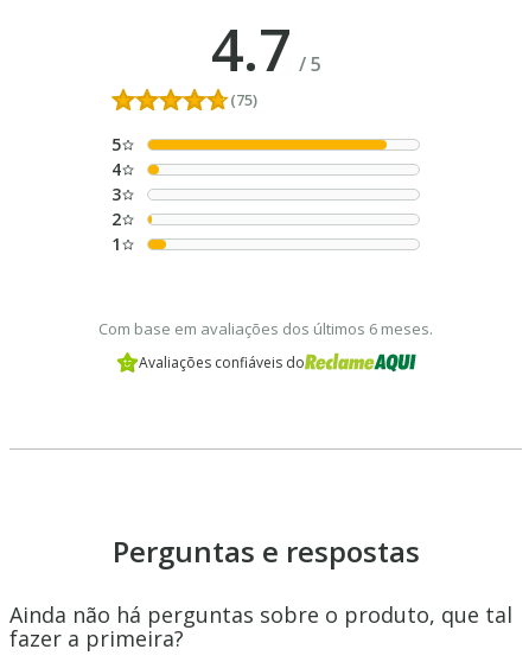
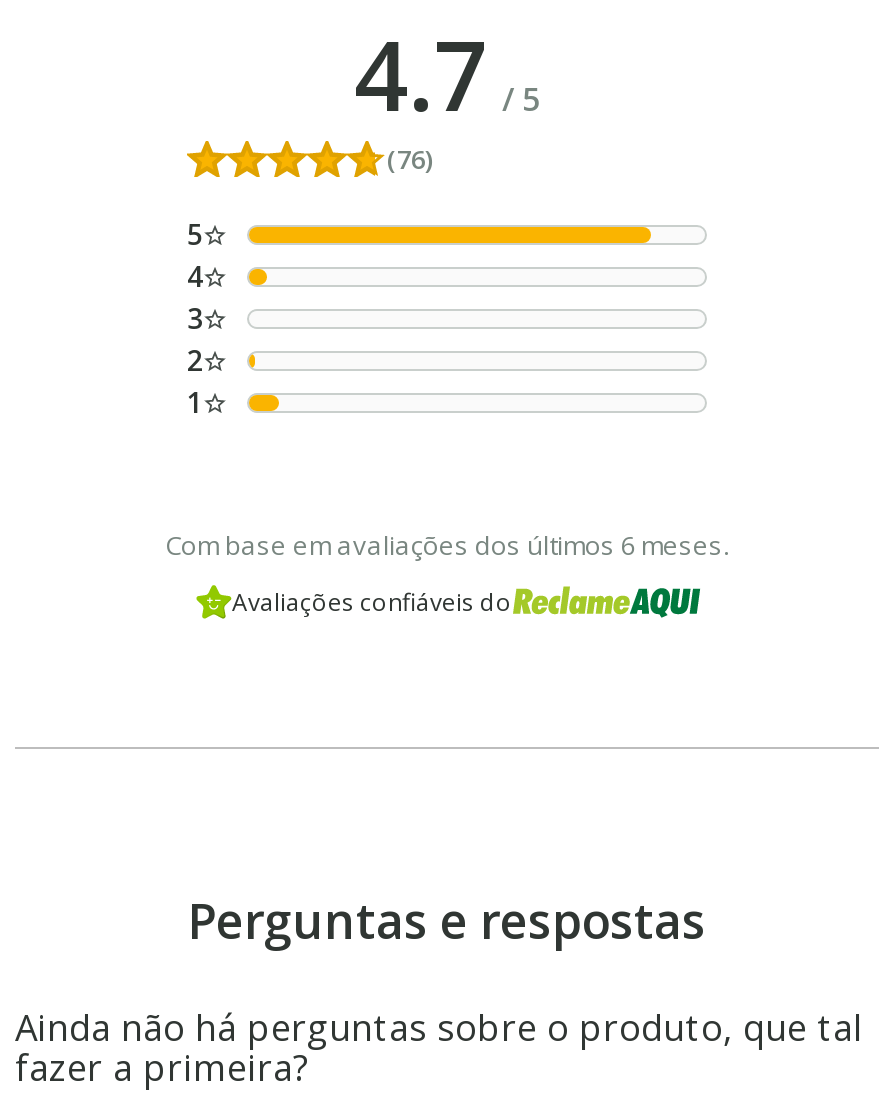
[230,89,257,110] (75) -> [387,141,433,177] (76)

